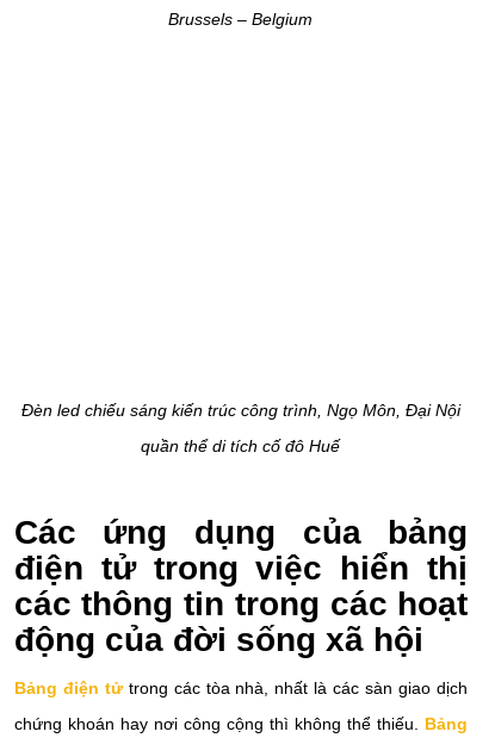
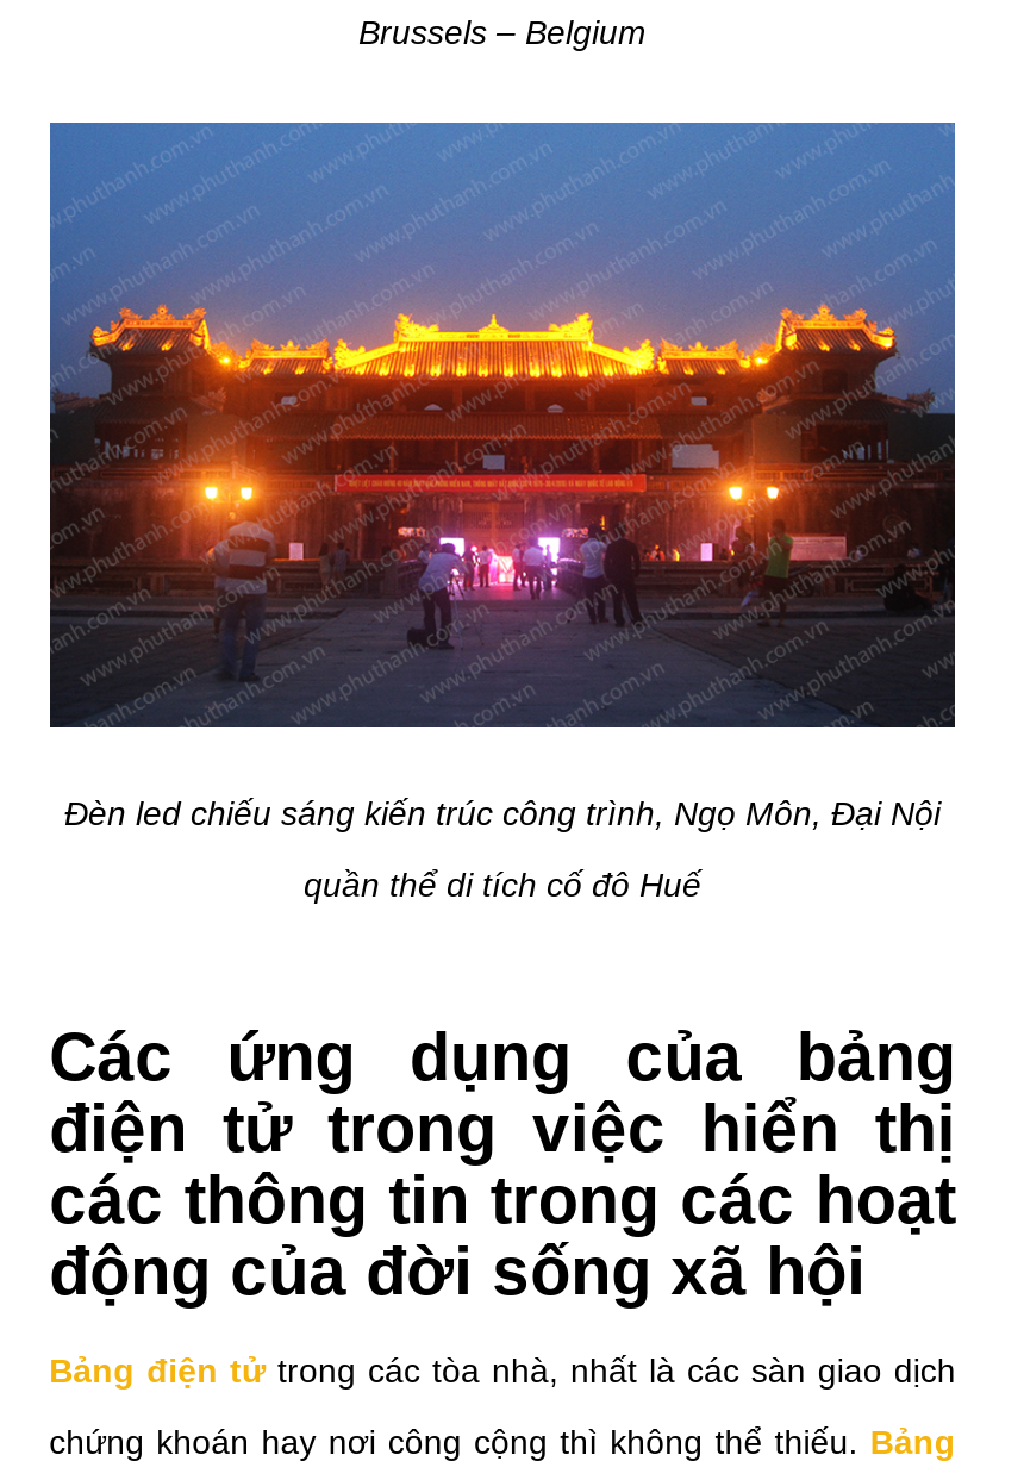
none -> [48,119,957,731] [image]

